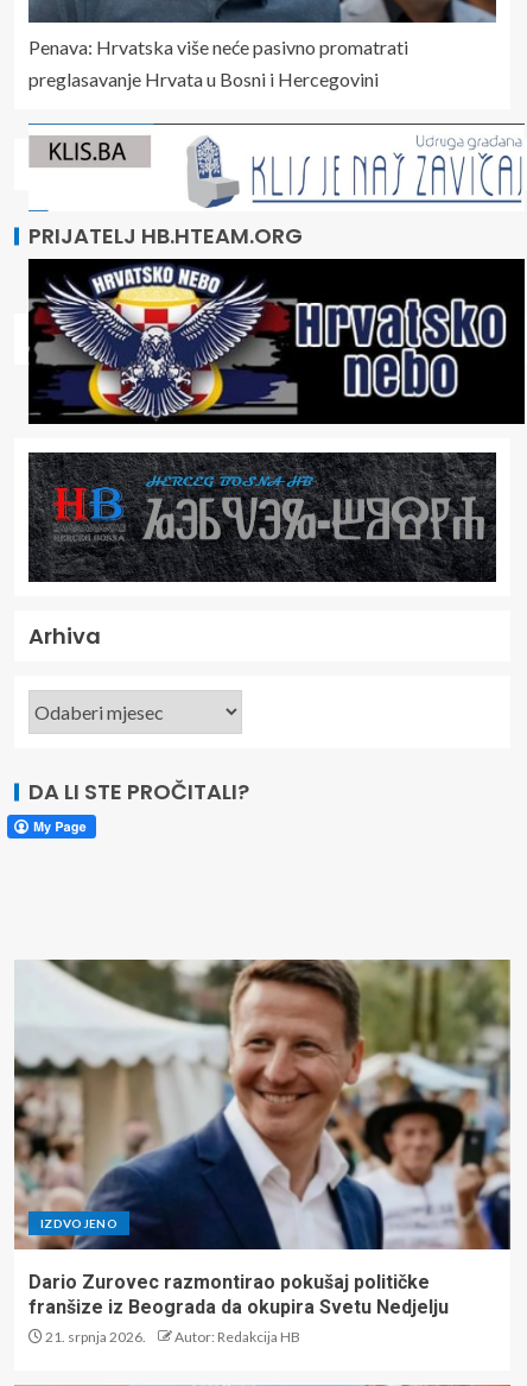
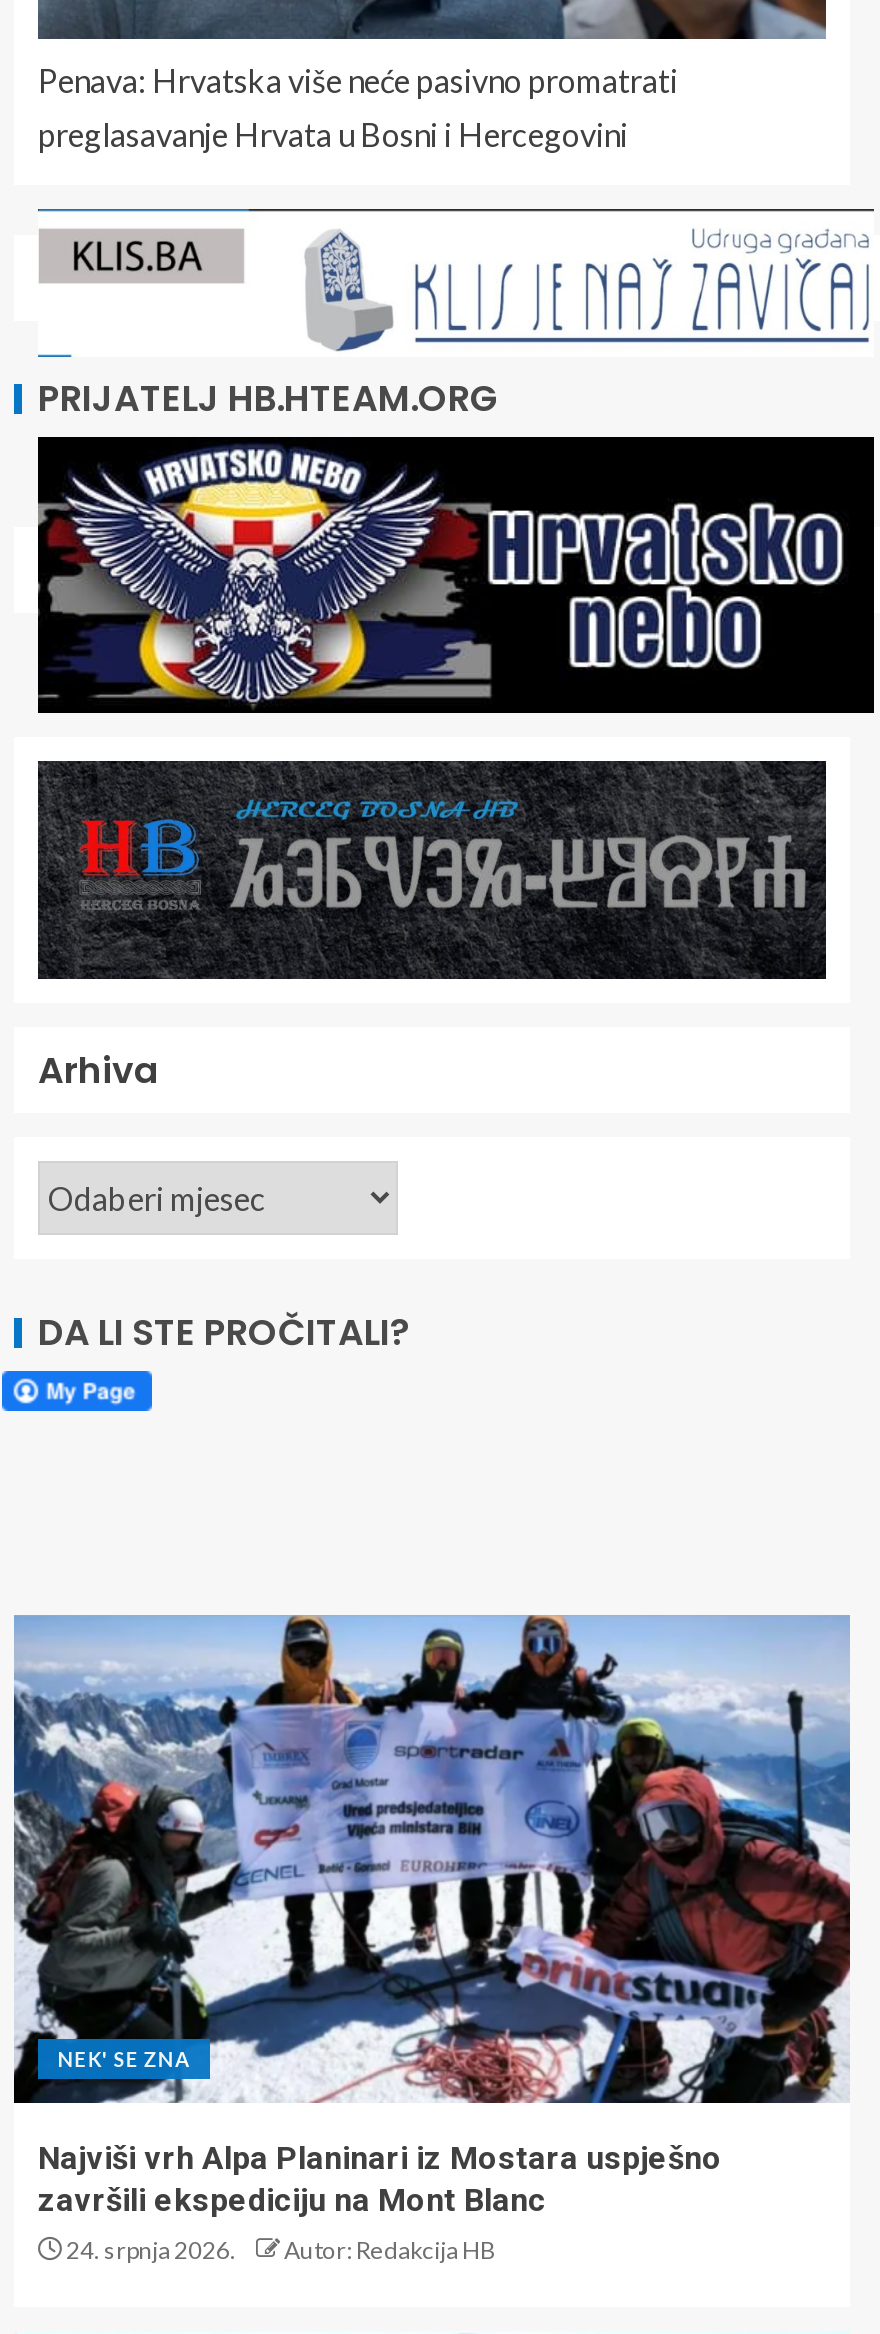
[13,958,512,1251] [image] | IZDVOJENO -> [12,1614,852,2104] [image] | NEK' SE ZNA
[28,1271,449,1345] Dario Zurovec razmontirao pokušaj političke | franšize iz Beograda da okupira Svetu Nedjelju | 21. srpnja 2026. -> [38,2139,722,2265] Najviši vrh Alpa Planinari iz Mostara uspješno | završili ekspediciju na Mont Blanc | 24. srpnja 2026.

